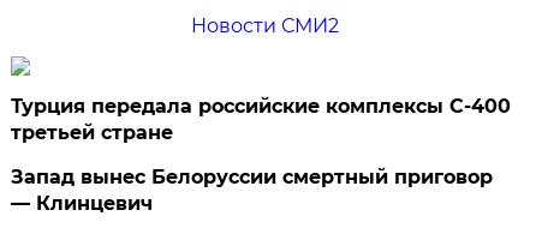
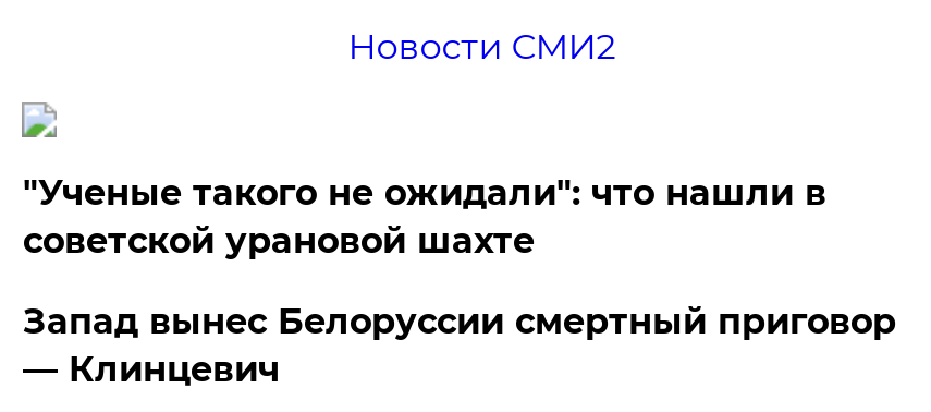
[11,95,511,144] Турция передала российские комплексы С-400 | третьей стране -> [23,173,826,262] "Ученые такого не ожидали": что нашли в | советской урановой шахте

